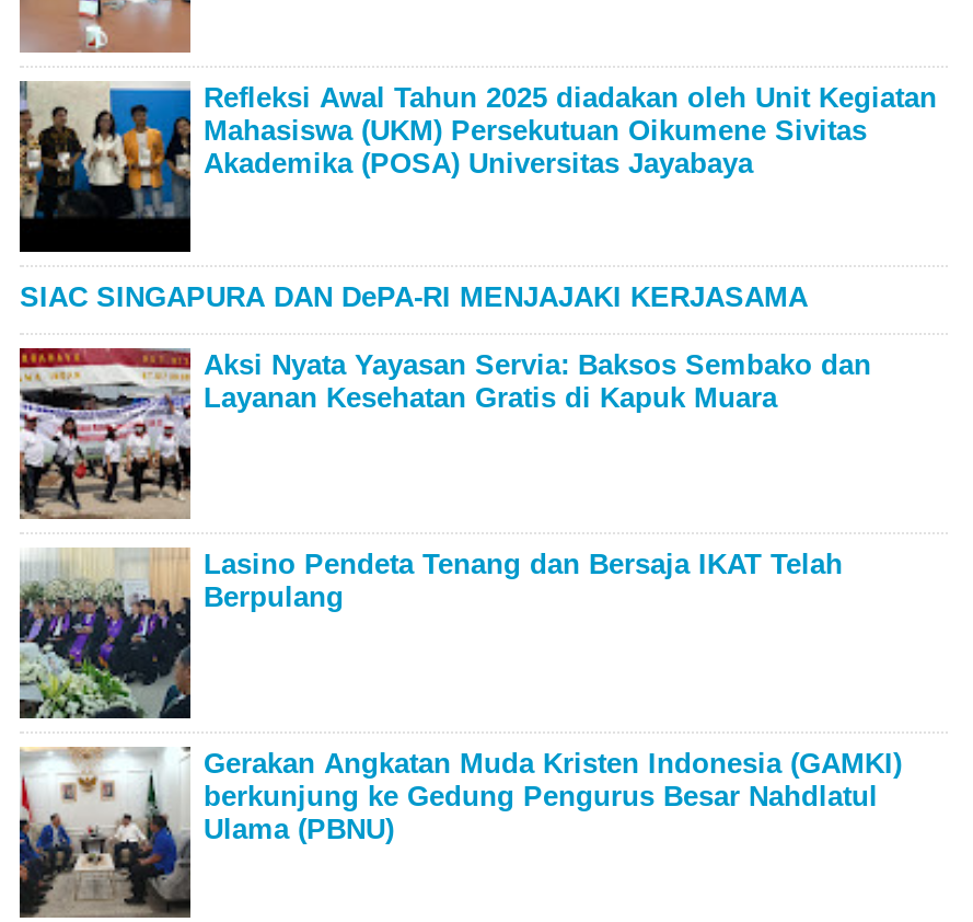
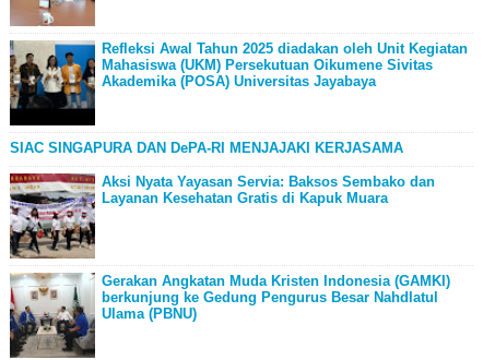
[20,547,843,718] [image] | Lasino Pendeta Tenang dan Bersaja IKAT Telah | Berpulang -> none

